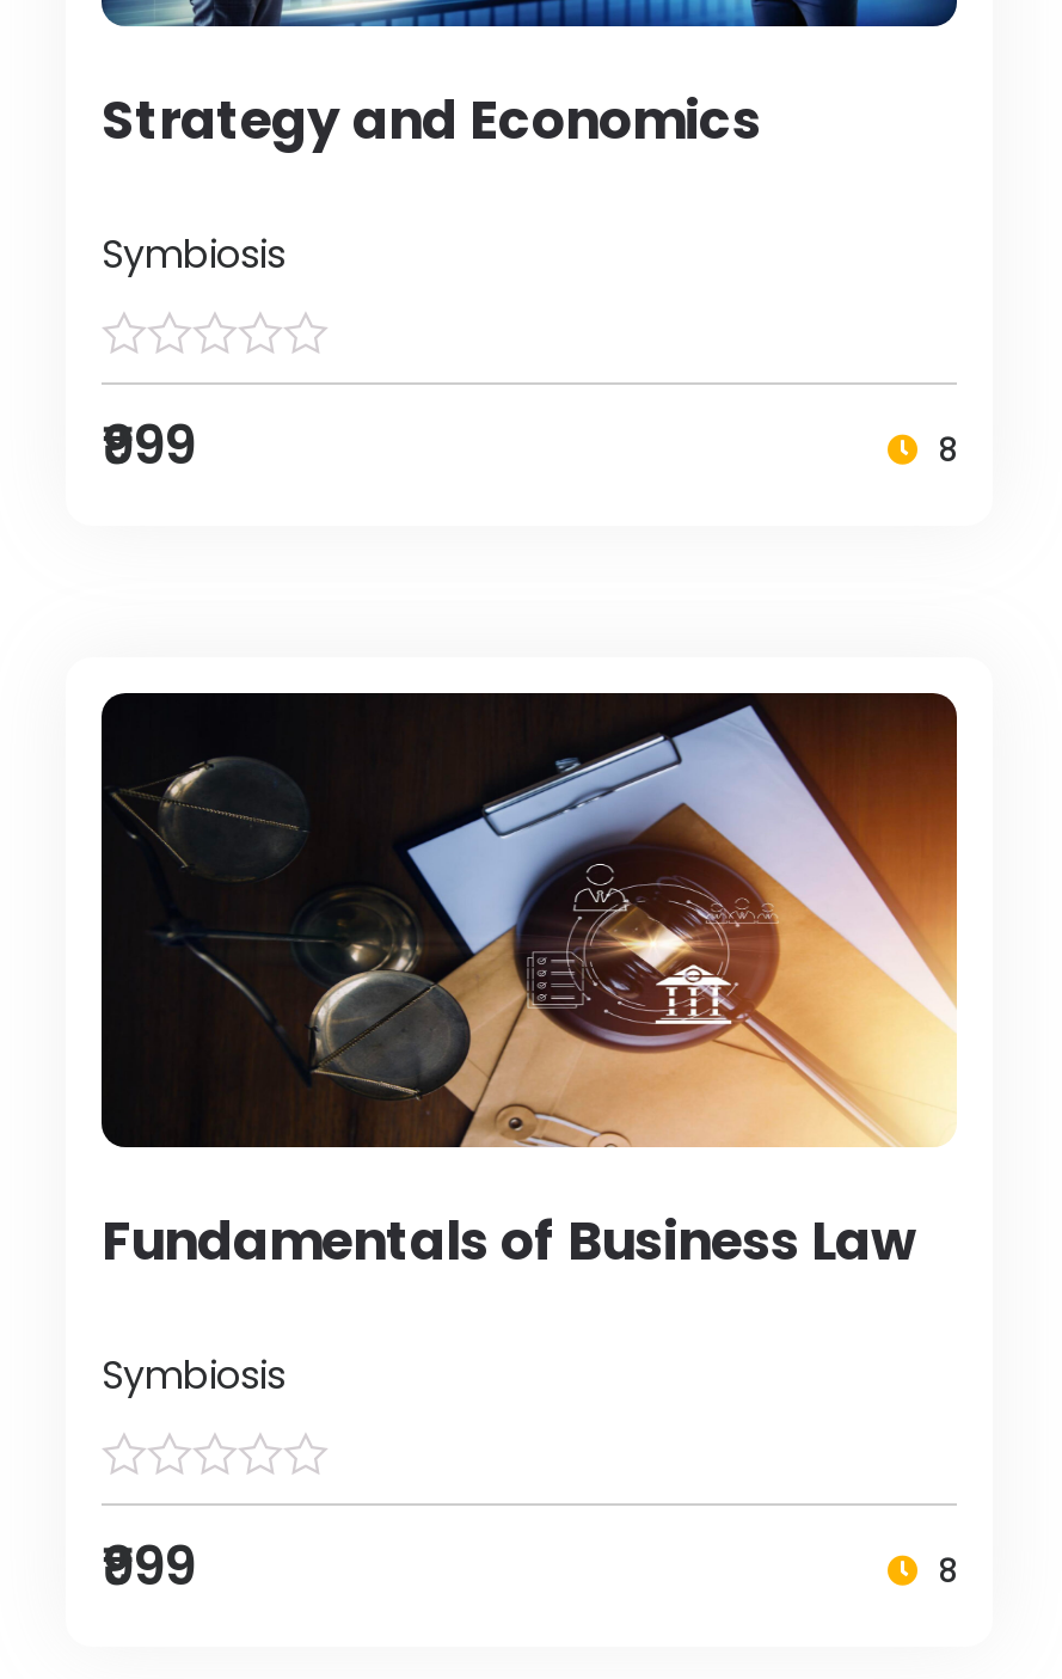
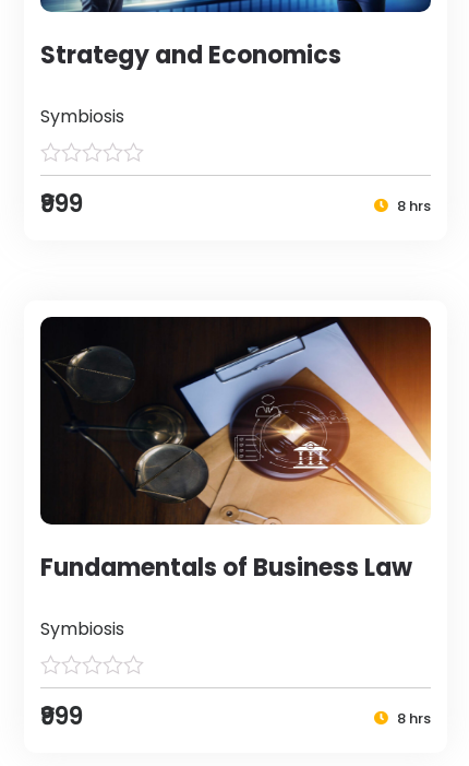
[931,427,957,473] 8 -> [394,195,431,216] 8 hrs
[931,1548,957,1594] 8 -> [394,708,431,729] 8 hrs

